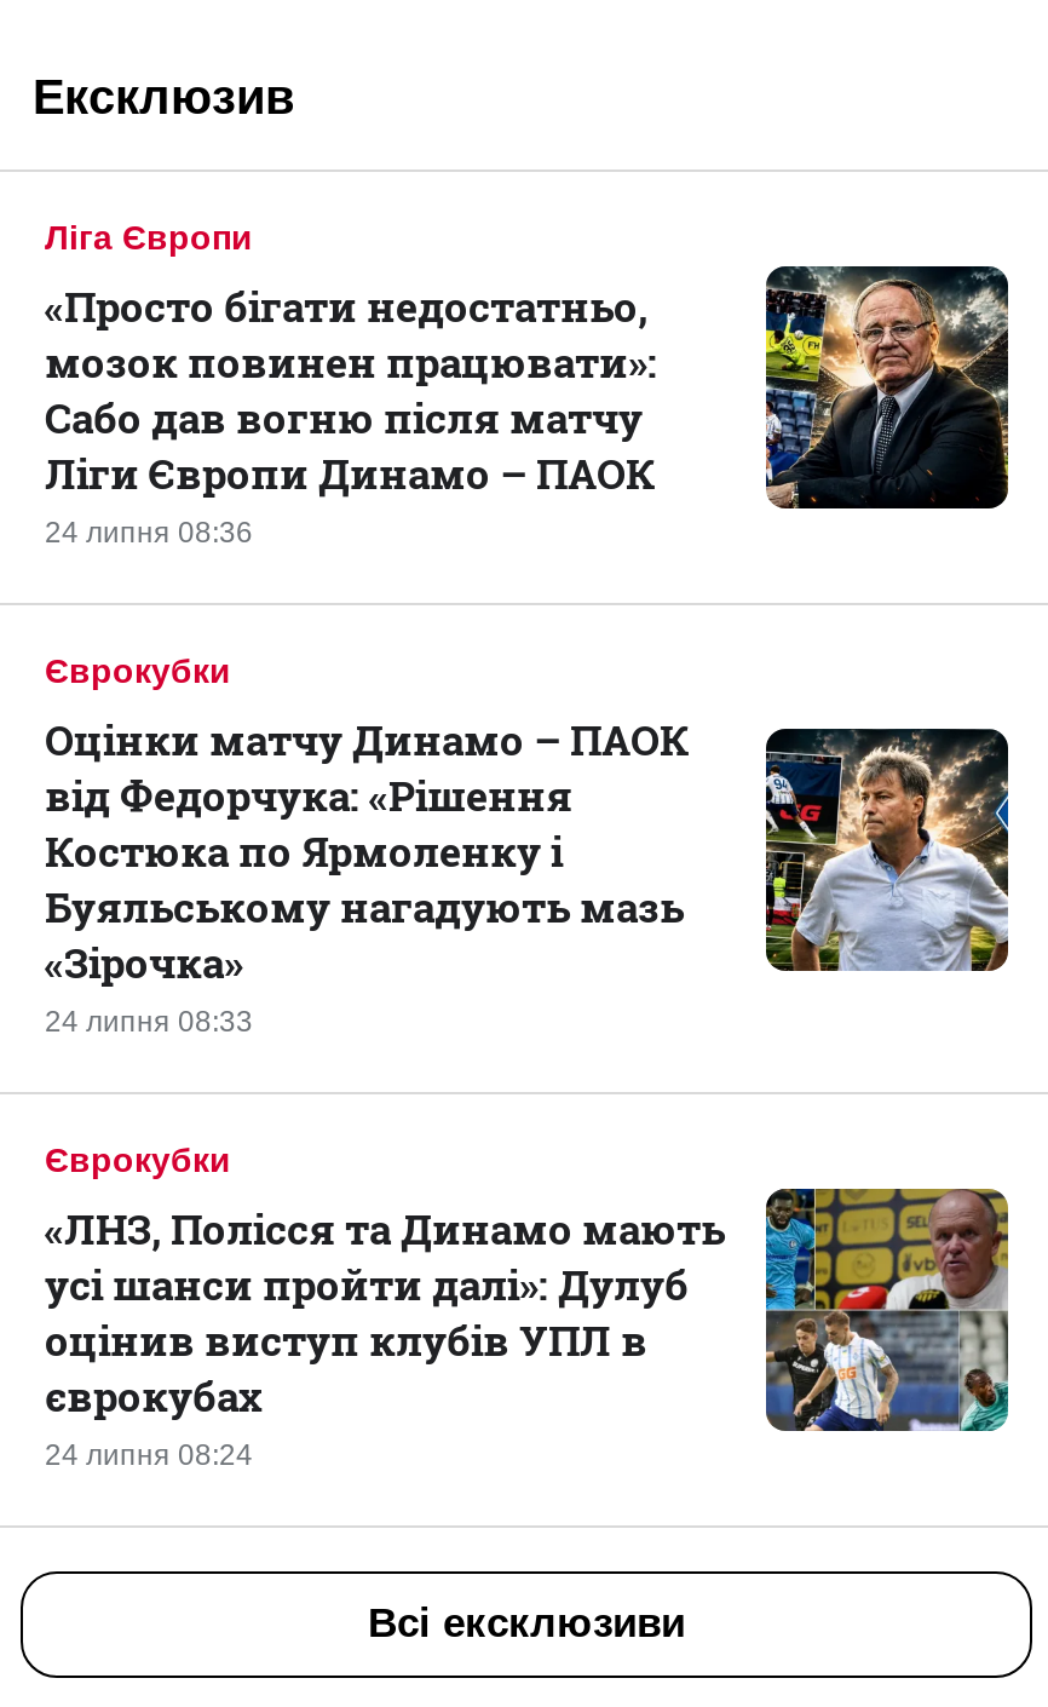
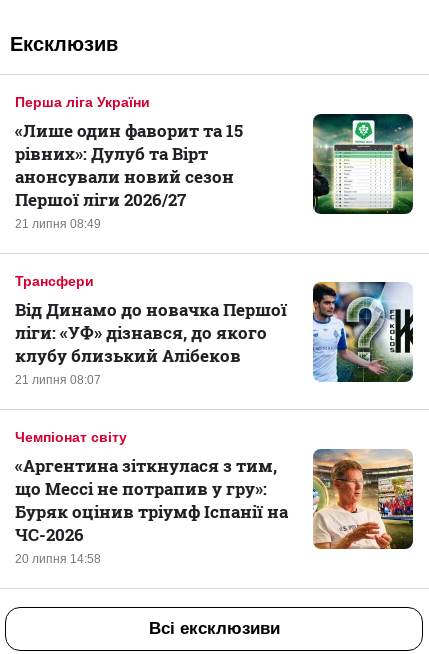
[45,218,253,257] Ліга Європи -> [15,94,150,110] Перша ліга України
[764,264,1008,508] [image] -> [312,113,414,214] [image]
[45,278,657,501] «Просто бігати недостатньо, | мозок повинен працювати»: | Сабо дав вогню після матчу | Ліги Європи Динамо – ПАОК -> [15,119,243,211] «Лише один фаворит та 15 | рівних»: Дулуб та Вірт | анонсували новий сезон | Першої ліги 2026/27
[45,516,253,550] 24 липня 08:36 -> [15,217,101,231] 21 липня 08:49
[45,651,231,690] Єврокубки -> [15,273,94,289] Трансфери
[45,712,1010,990] [image] | Оцінки матчу Динамо – ПАОК | від Федорчука: «Рішення | Костюка по Ярмоленку і | Буяльському нагадують мазь | «Зірочка» -> [15,281,414,383] [image] | Від Динамо до новачка Першої | ліги: «УФ» дізнався, до якого | клубу близький Алібеков
[45,1005,253,1039] 24 липня 08:33 -> [15,373,101,387] 21 липня 08:07
[45,1140,231,1179] Єврокубки -> [15,429,127,445] Чемпіонат світу
[45,1186,1010,1433] [image] | «ЛНЗ, Полісся та Динамо мають | усі шанси пройти далі»: Дулуб | оцінив виступ клубів УПЛ в | єврокубах -> [15,448,413,550] [image] | «Аргентина зіткнулася з тим, | що Мессі не потрапив у гру»: | Буряк оцінив тріумф Іспанії на | ЧС-2026
[45,1438,253,1472] 24 липня 08:24 -> [15,552,101,566] 20 липня 14:58

